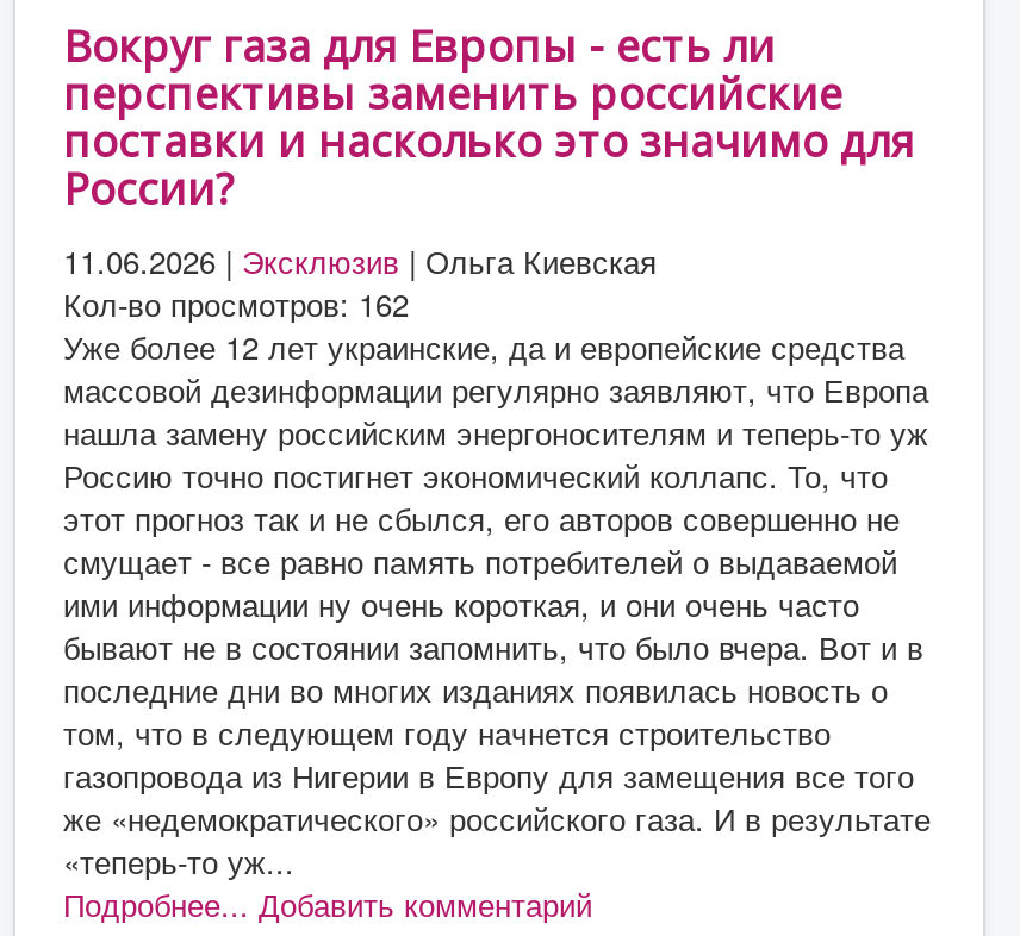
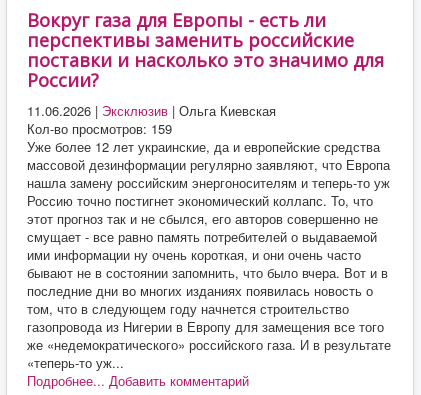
[63,280,409,326] Кол-во просмотров: 162 -> [27,119,172,138] Кол-во просмотров: 159

